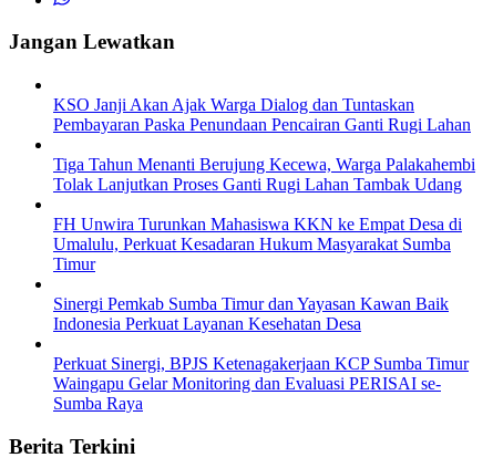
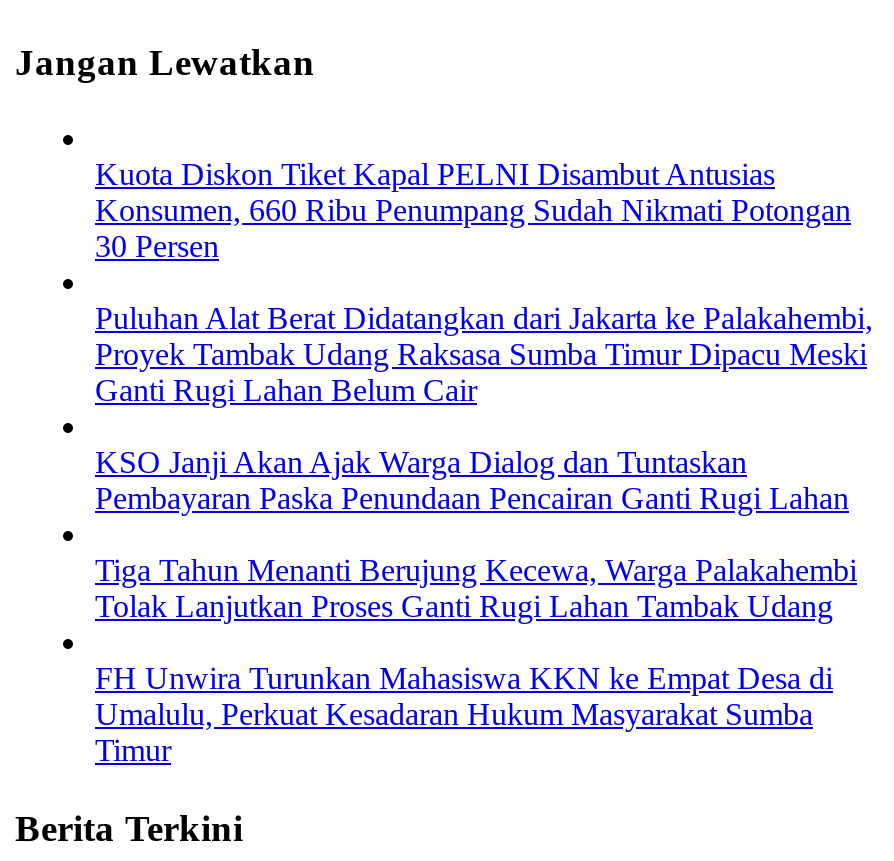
none -> [95,158,873,408] Kuota Diskon Tiket Kapal PELNI Disambut Antusias | Konsumen, 660 Ribu Penumpang Sudah Nikmati Potongan | 30 Persen | Puluhan Alat Berat Didatangkan dari Jakarta ke Palakahembi, | Proyek Tambak Udang Raksasa Sumba Timur Dipacu Meski | Ganti Rugi Lahan Belum Cair
moved [53,95,475,273] -> [95,446,857,768]: KSO Janji Akan Ajak Warga Dialog dan Tuntaskan | Pembayaran Paska Penundaan Pencairan Ganti Rugi Lahan | Tiga Tahun Menanti Berujung Kecewa, Warga Palakahembi | Tolak Lanjutkan Proses Ganti Rugi Lahan Tambak Udang | FH Unwira Turunkan Mahasiswa KKN ke Empat Desa di | Umalulu, Perkuat Kesadaran Hukum Masyarakat Sumba | Timur
[53,294,469,413] Sinergi Pemkab Sumba Timur dan Yayasan Kawan Baik | Indonesia Perkuat Layanan Kesehatan Desa | Perkuat Sinergi, BPJS Ketenagakerjaan KCP Sumba Timur | Waingapu Gelar Monitoring dan Evaluasi PERISAI se- | Sumba Raya -> none

